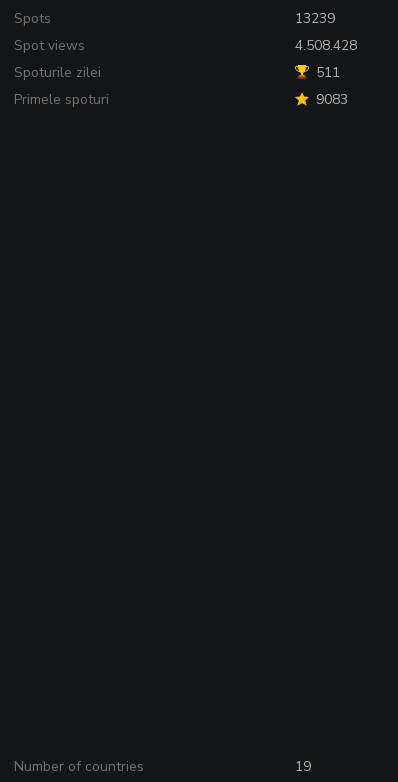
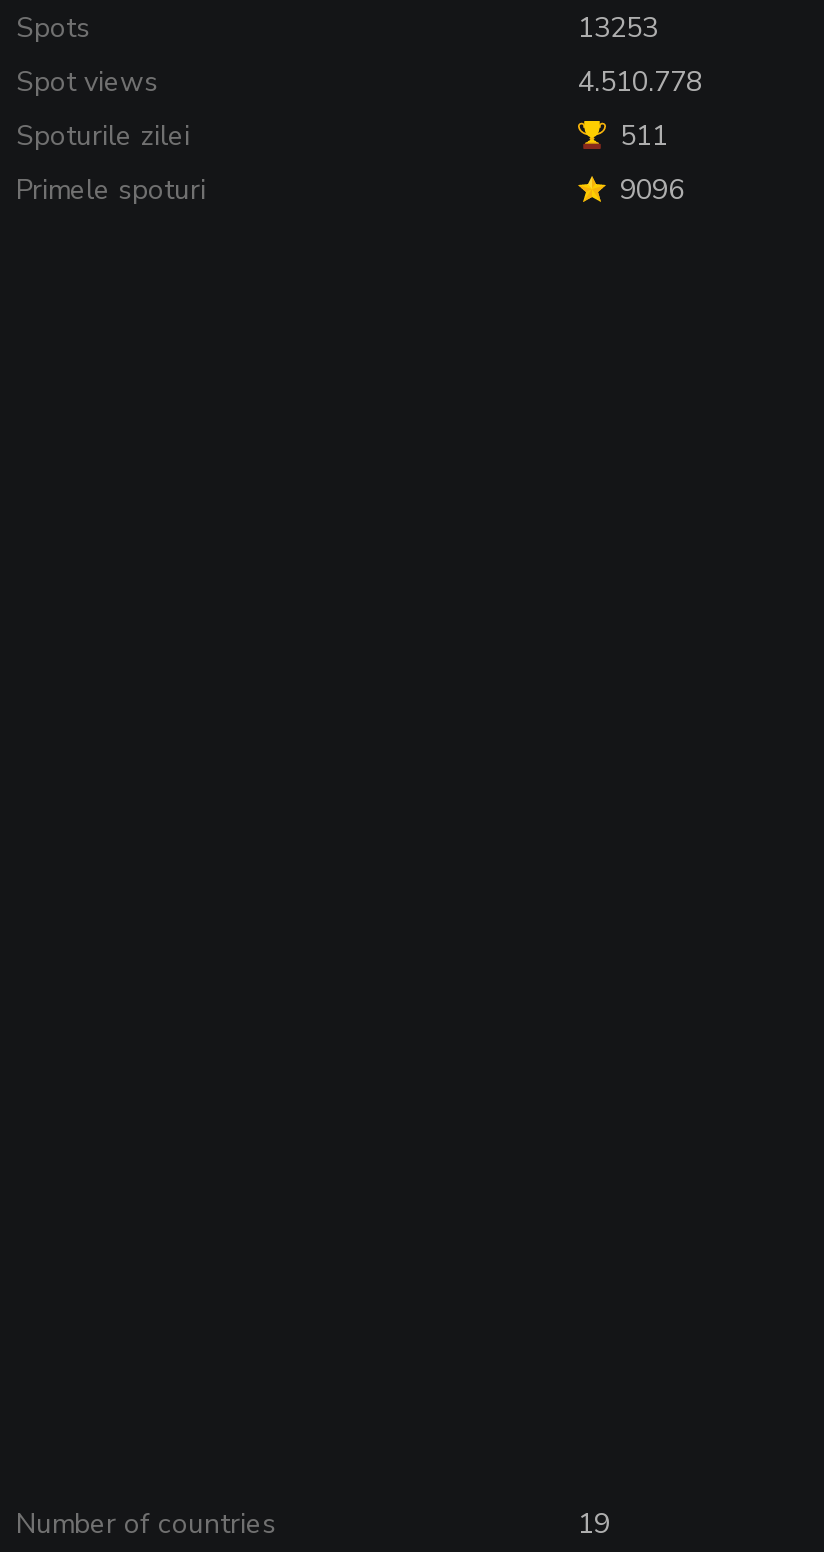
[295,9,335,28] 13239 -> [578,9,658,47] 13253
[295,36,357,55] 4.508.428 -> [578,63,702,101] 4.510.778
[316,90,348,109] 9083 -> [620,171,684,209] 9096

